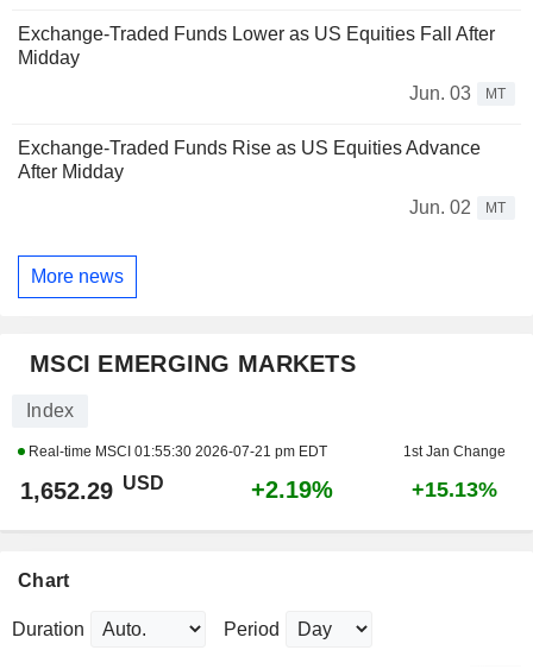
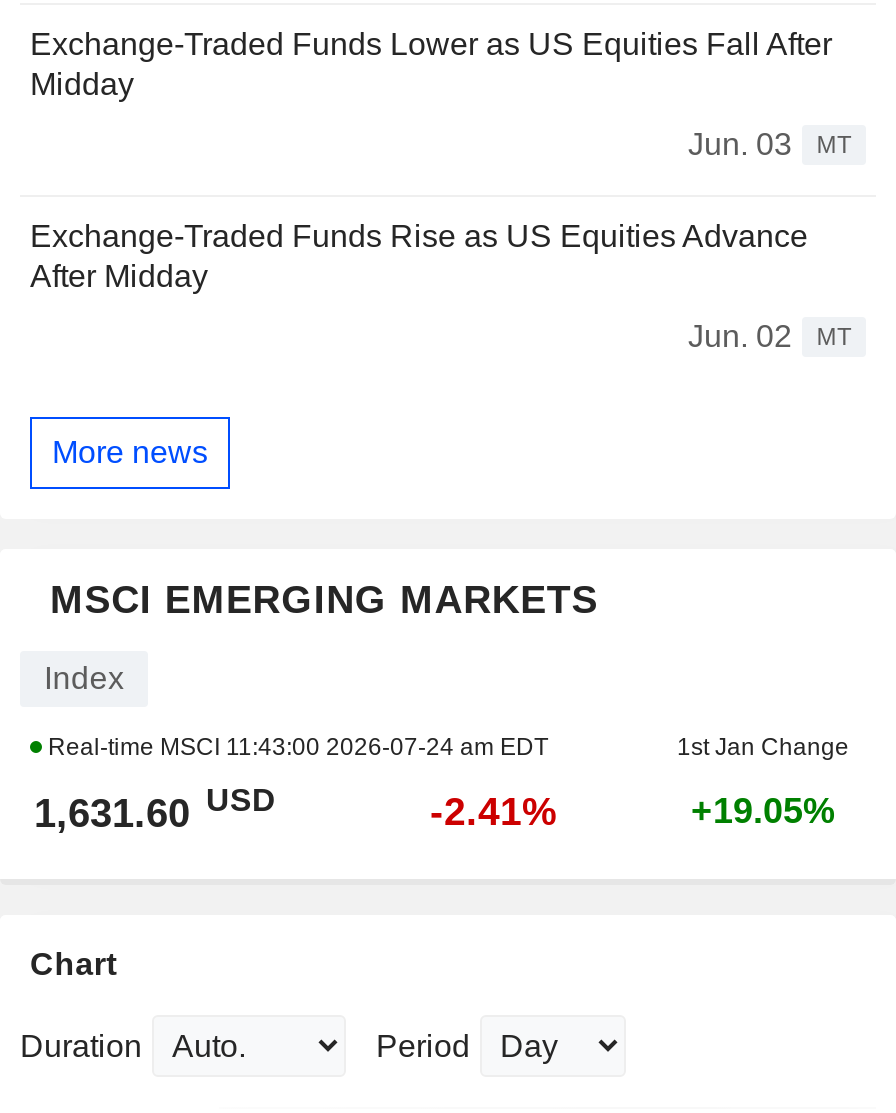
[25,443,327,459] Real-time MSCI 01:55:30 2026-07-21 pm EDT -> [42,732,548,760] Real-time MSCI 11:43:00 2026-07-24 am EDT
[20,473,164,503] 1,652.29 USD -> [34,783,276,834] 1,631.60 USD
[251,476,333,502] +2.19% -> [430,788,558,832] -2.41%
[411,477,497,501] +15.13% -> [691,790,835,830] +19.05%

